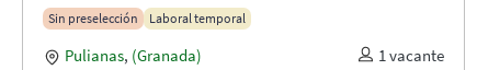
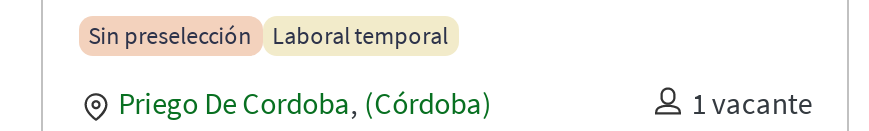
[64,44,201,65] Pulianas, (Granada) -> [118,84,492,122] Priego De Cordoba, (Córdoba)

